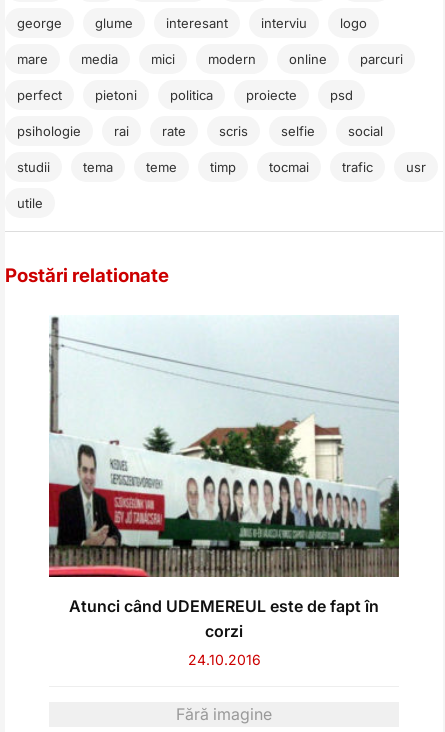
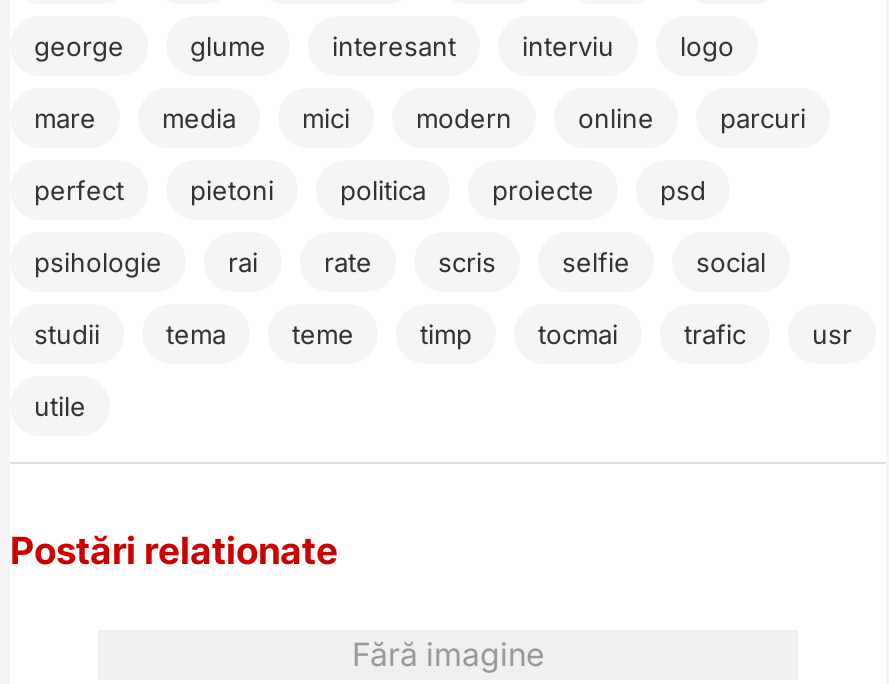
[48,316,400,668] [image] | Atunci când UDEMEREUL este de fapt în | corzi | 24.10.2016 -> none

